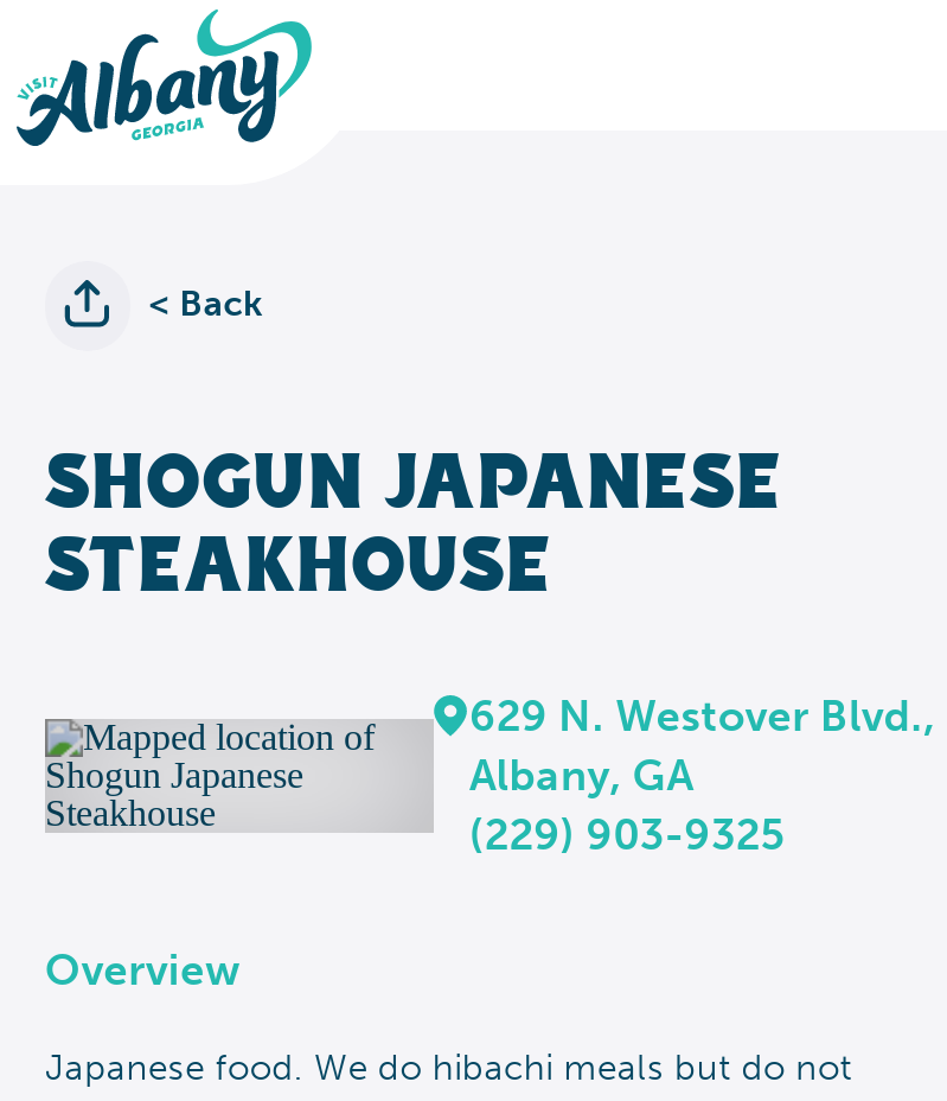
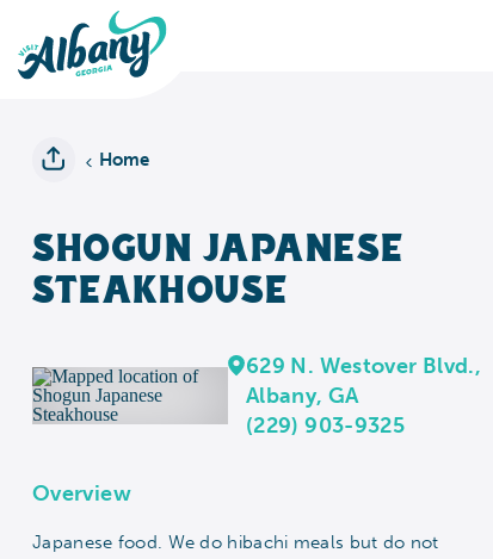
[149,284,263,326] < Back -> [98,149,150,170] Home

